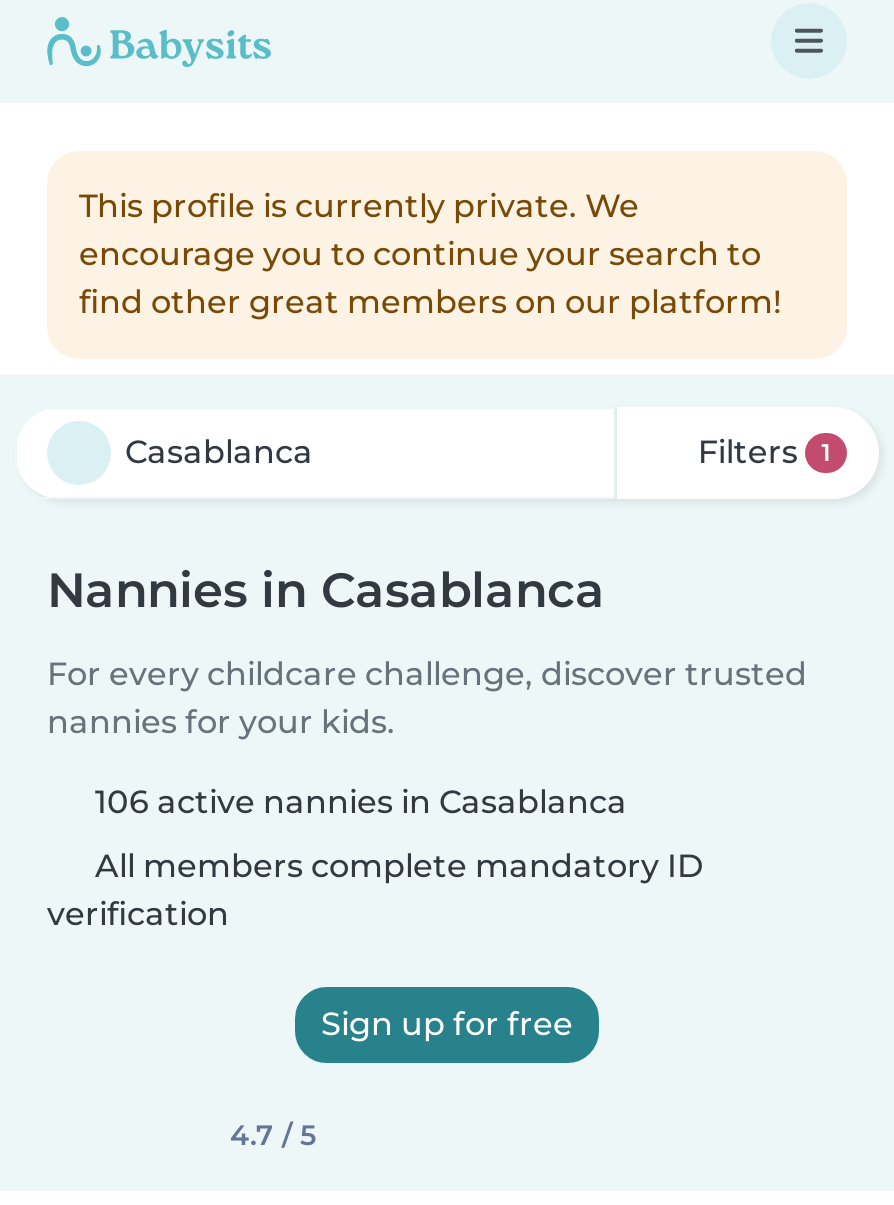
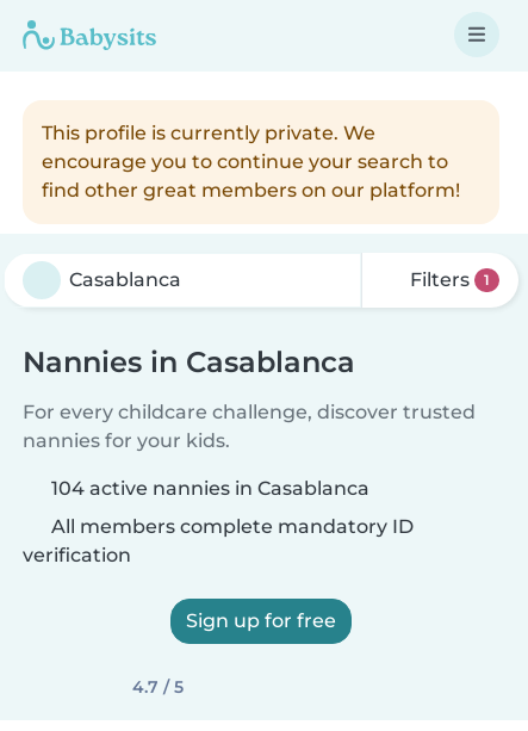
[95,783,627,821] 106 active nannies in Casablanca -> [51,477,369,500] 104 active nannies in Casablanca

